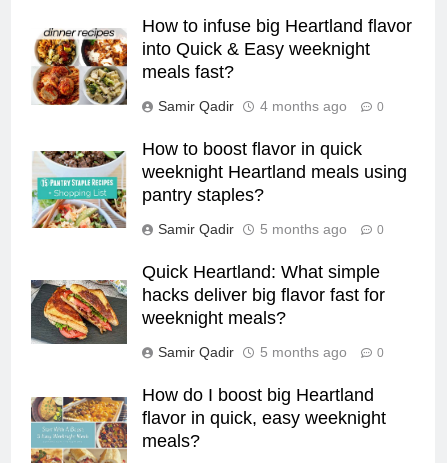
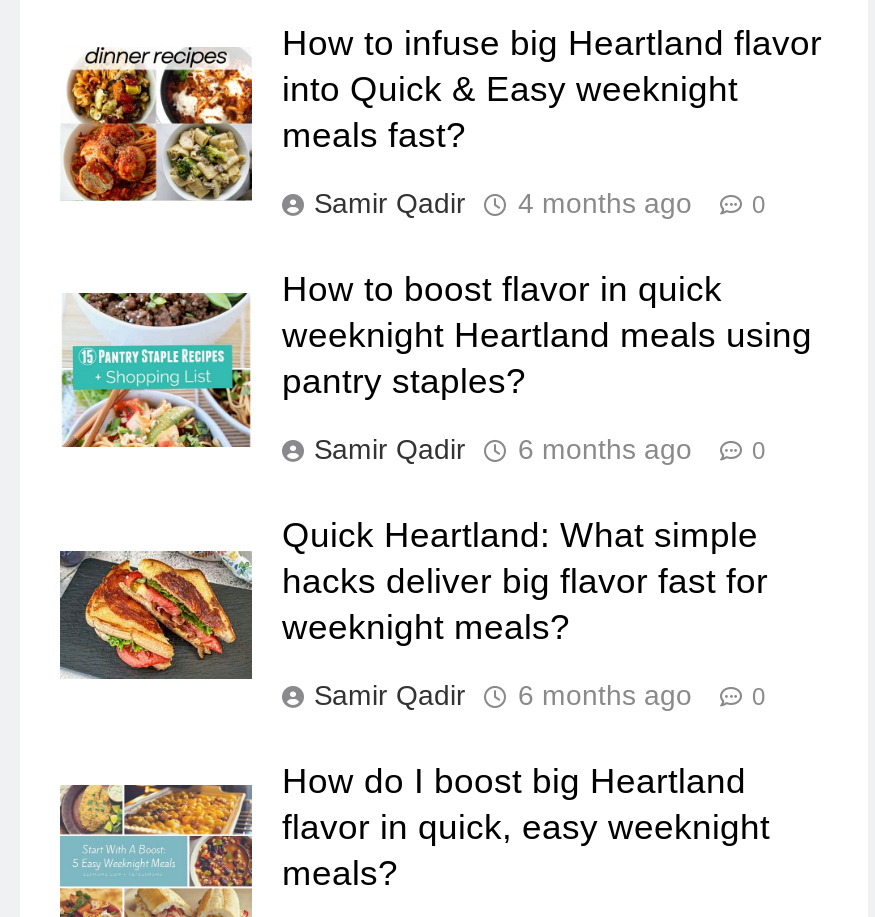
[158,221,347,237] Samir Qadir 5 months ago -> [314,432,692,464] Samir Qadir 6 months ago
[158,344,347,360] Samir Qadir 5 months ago -> [314,678,692,710] Samir Qadir 6 months ago

